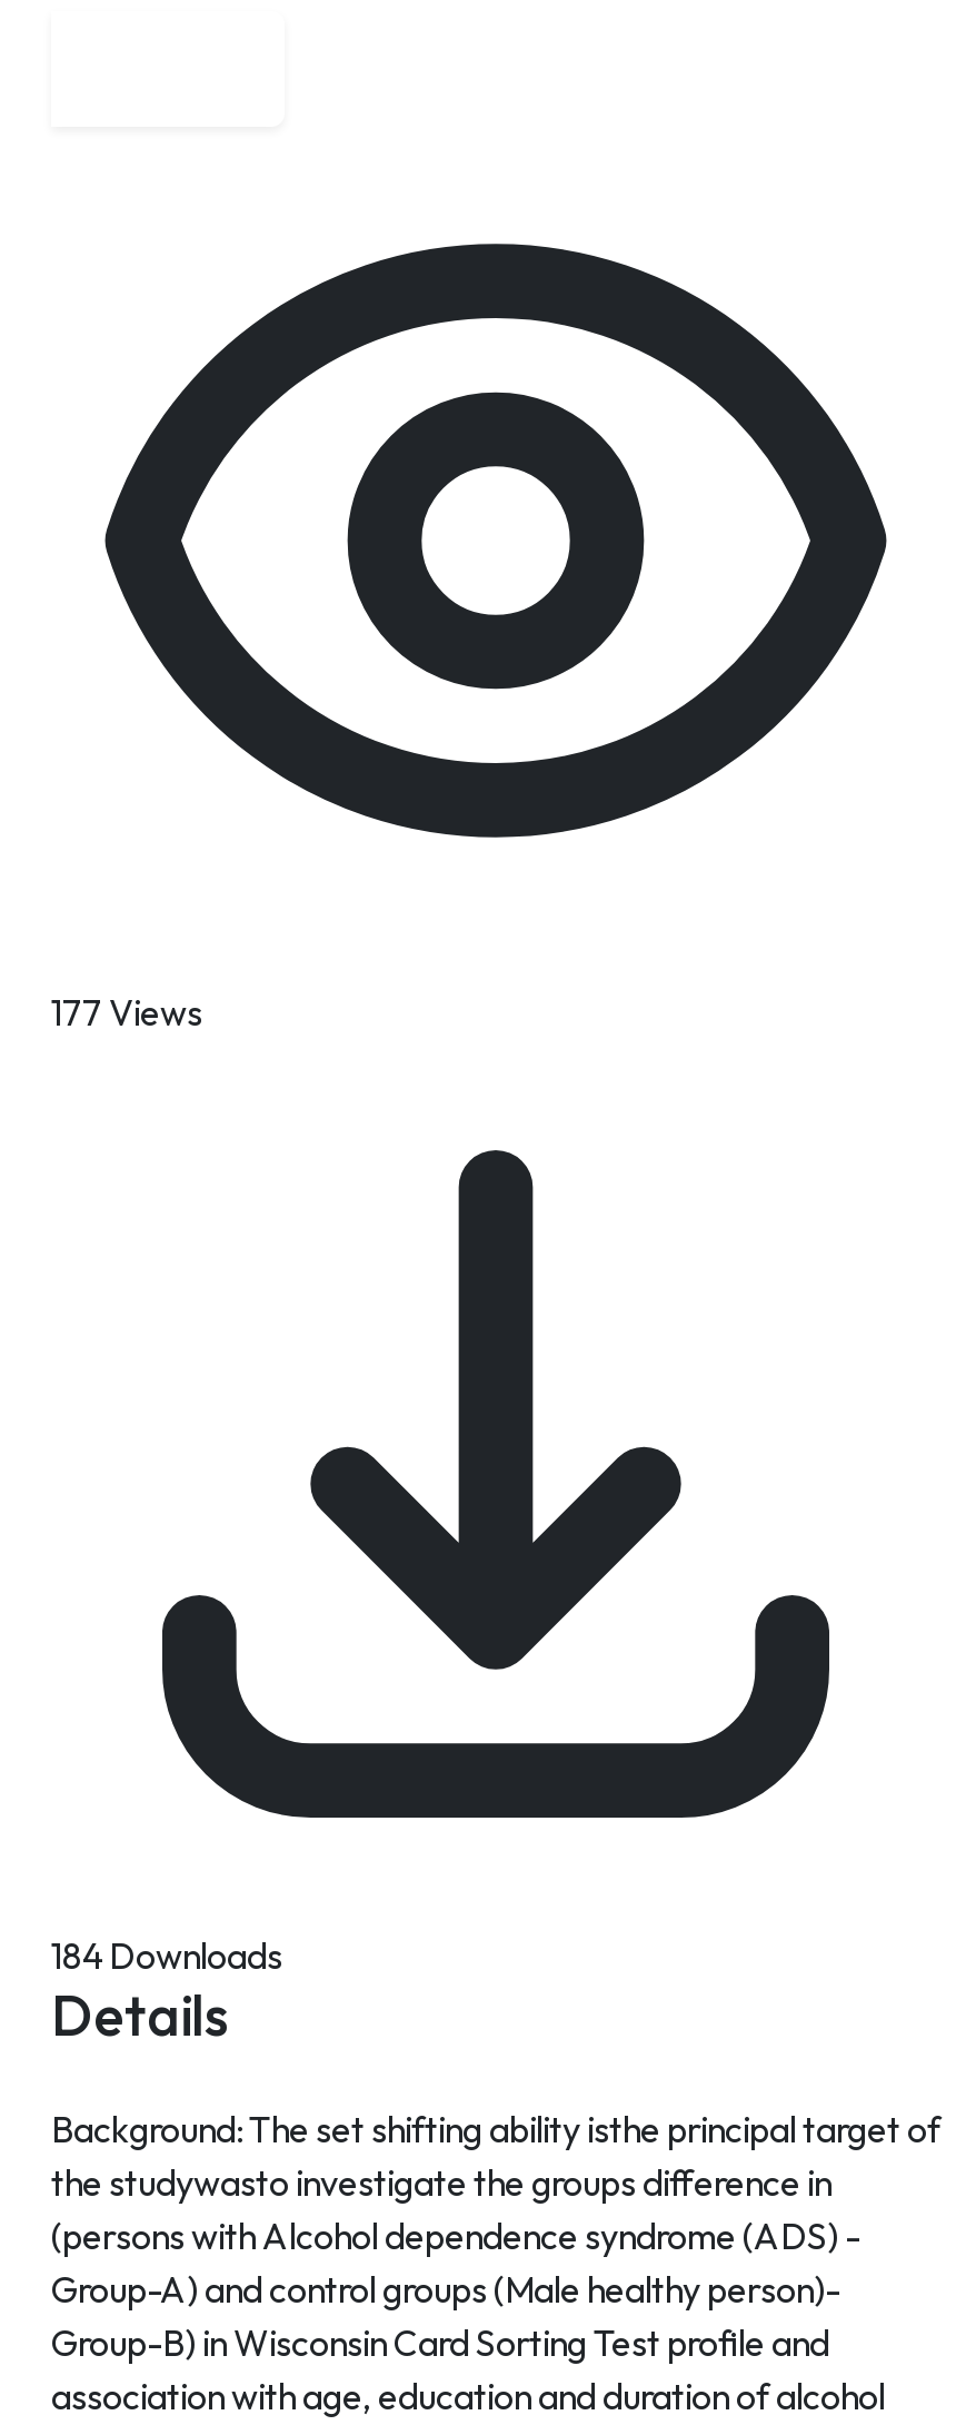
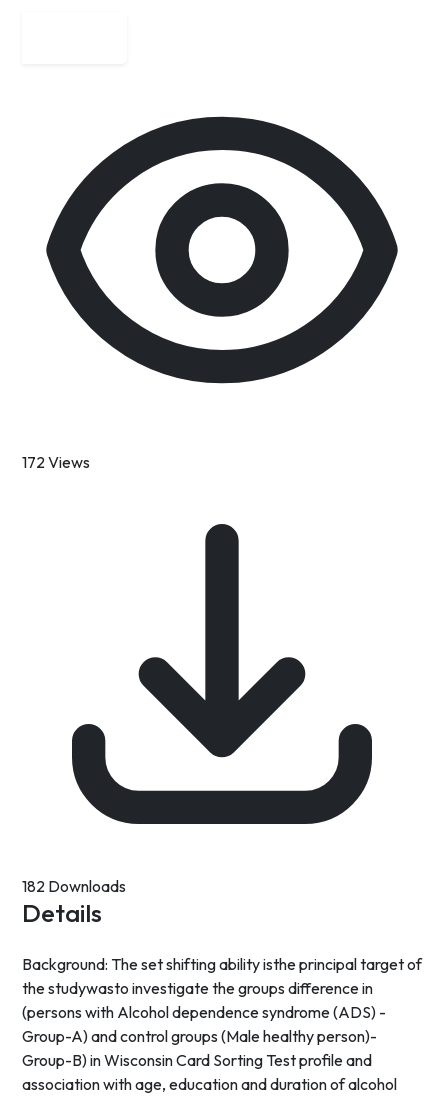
[51,990,202,1035] 177 Views -> [22,452,90,472] 172 Views
[51,1933,282,1978] 184 Downloads -> [22,876,126,896] 182 Downloads

